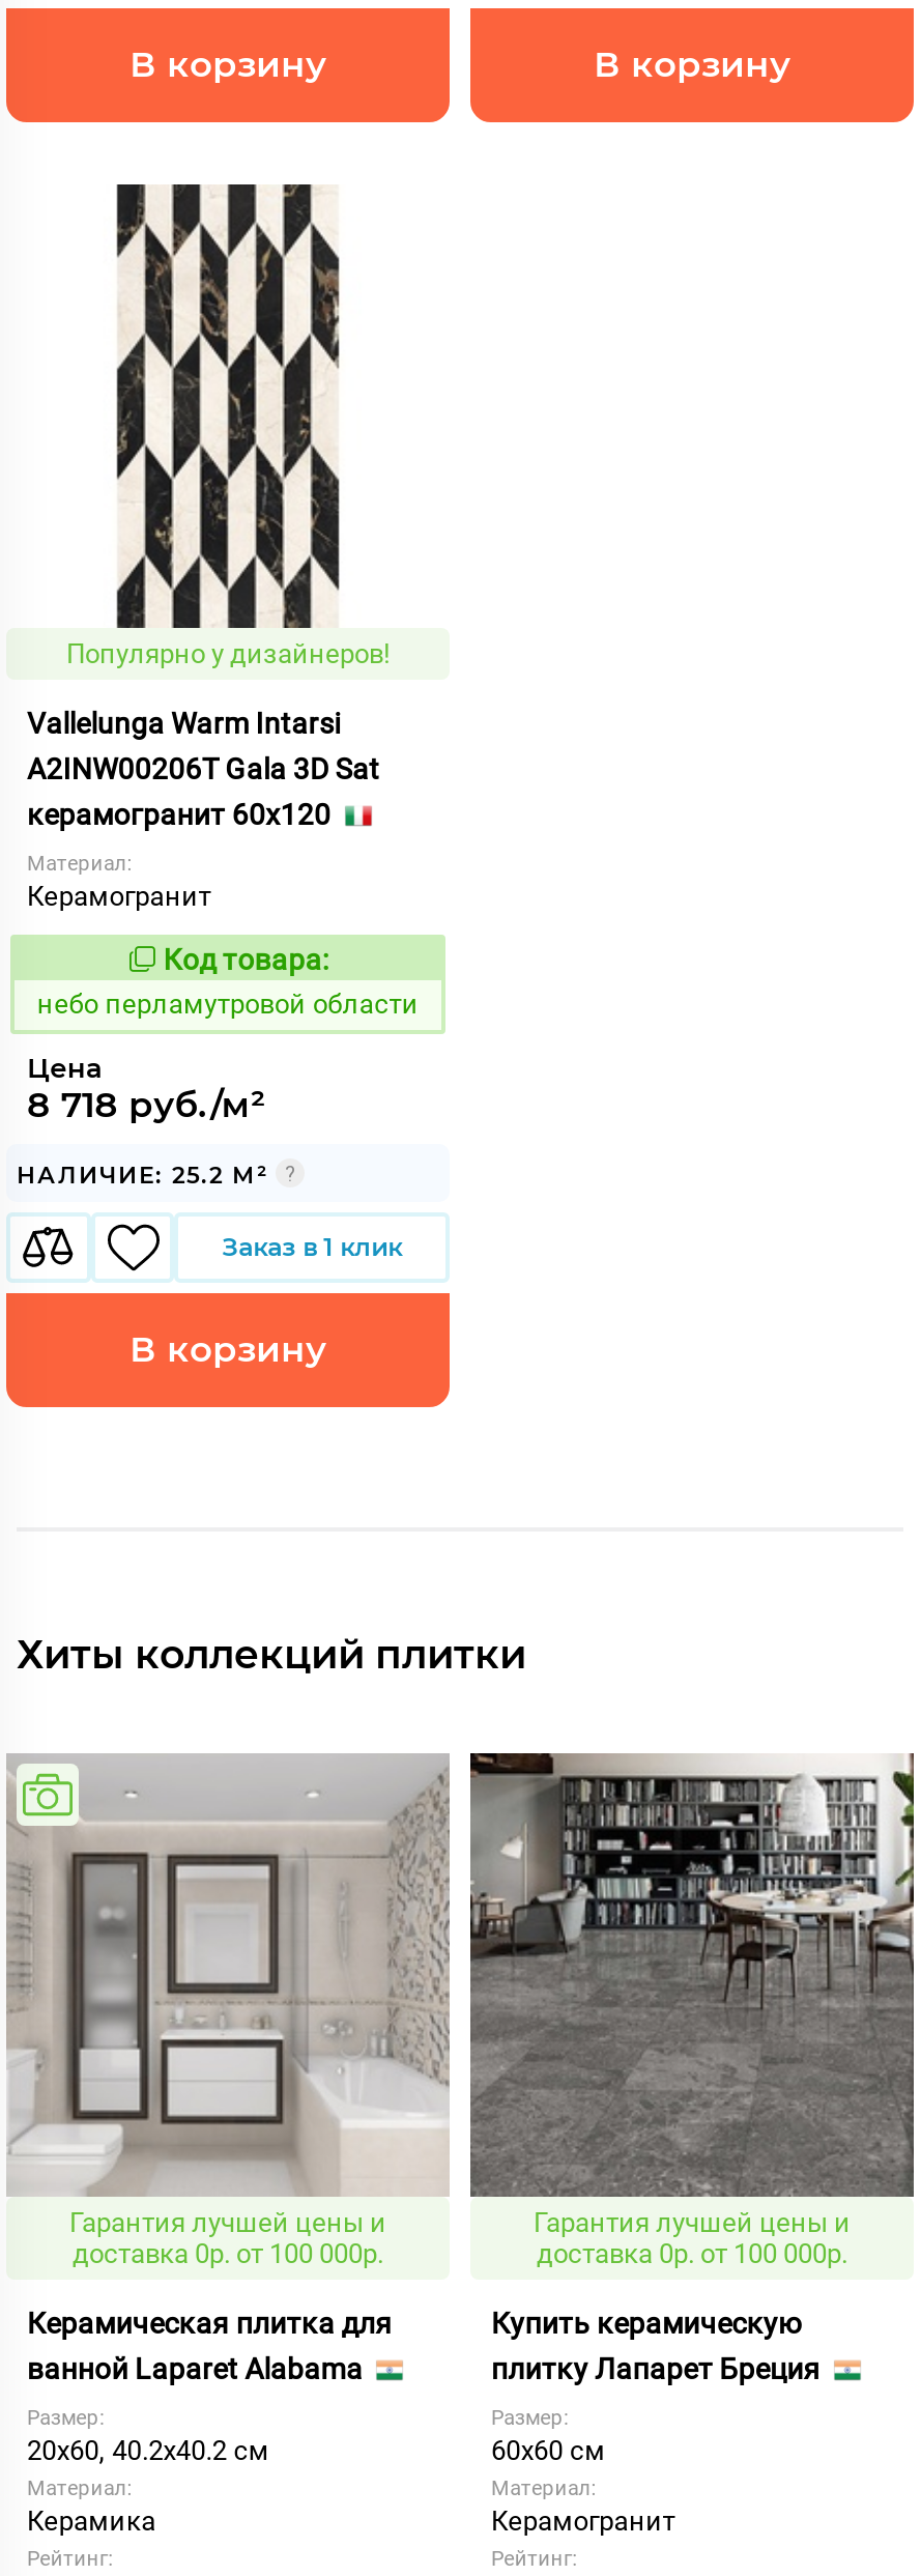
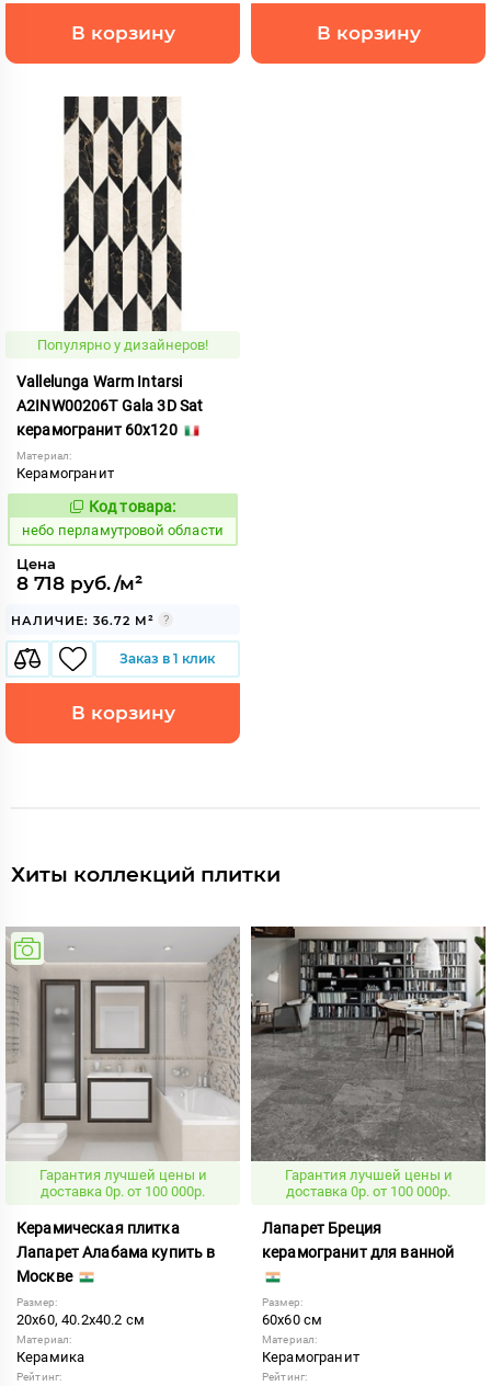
[17,1160,269,1189] НАЛИЧИЕ: 25.2 М² -> [11,613,155,628] НАЛИЧИЕ: 36.72 М²
[27,2306,392,2385] Керамическая плитка для | ванной Laparet Alabama -> [16,1219,215,1285] Керамическая плитка | Лапарет Алабама купить в | Москве
[491,2306,827,2385] Купить керамическую | плитку Лапарет Бреция -> [262,1219,454,1261] Лапарет Бреция | керамогранит для ванной

